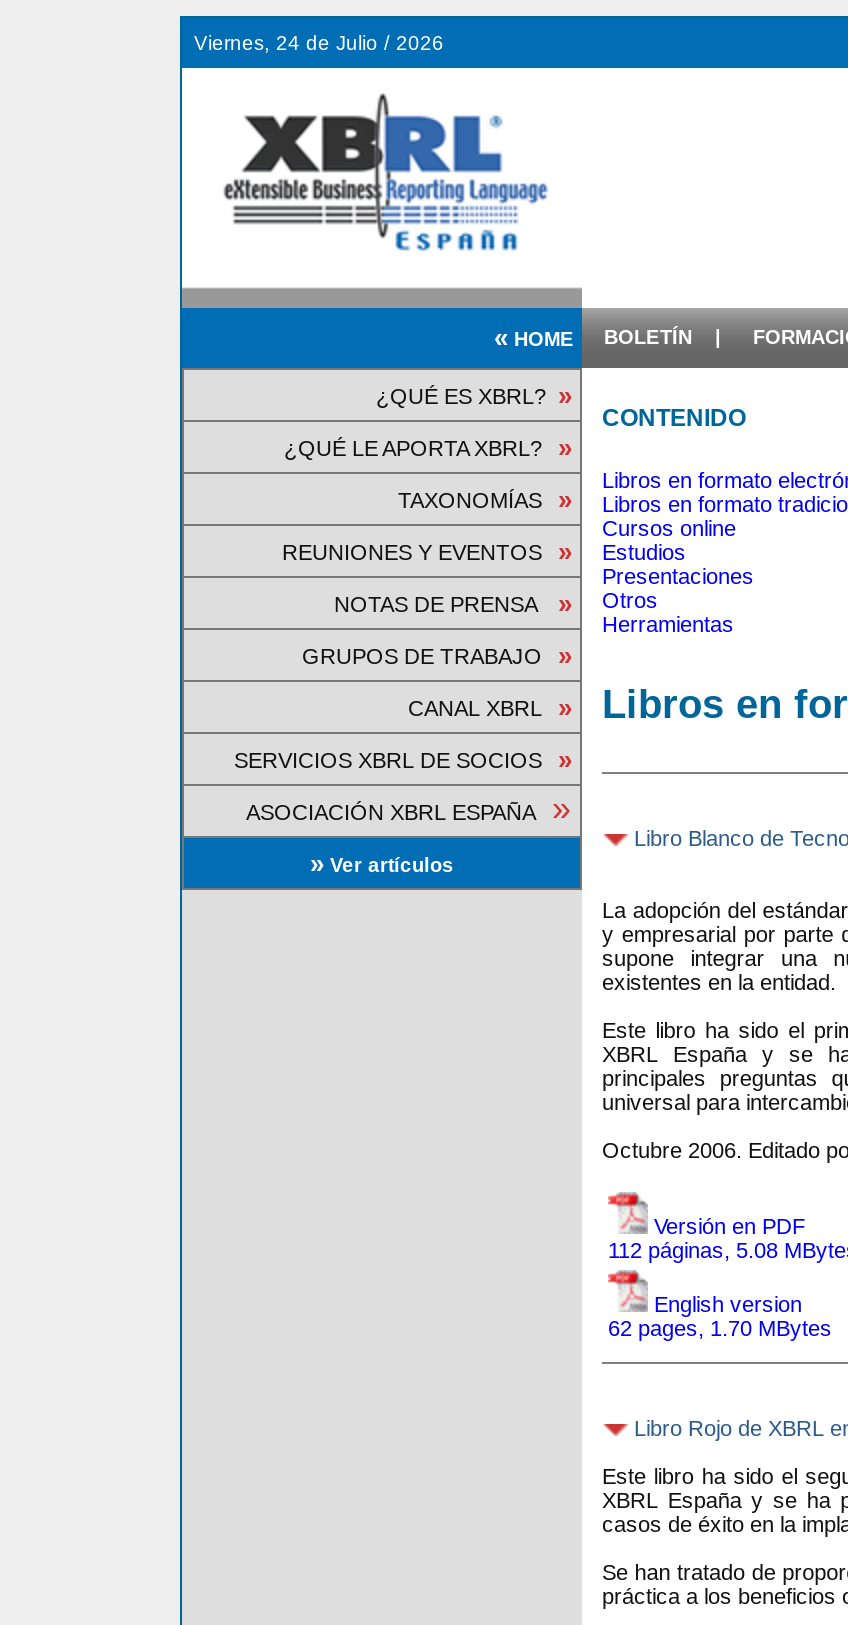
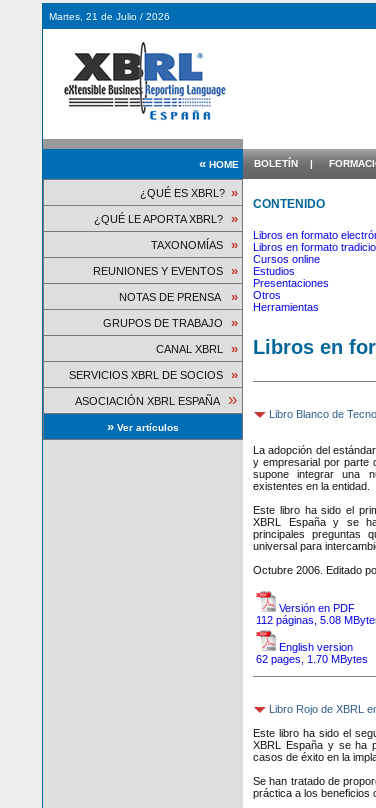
[194,32,444,54] Viernes, 24 de Julio / 2026 -> [49,11,170,22] Martes, 21 de Julio / 2026

